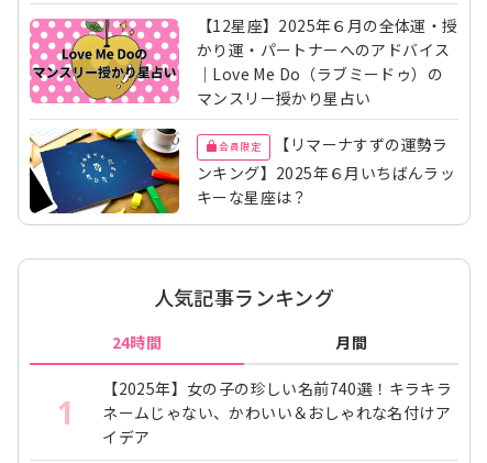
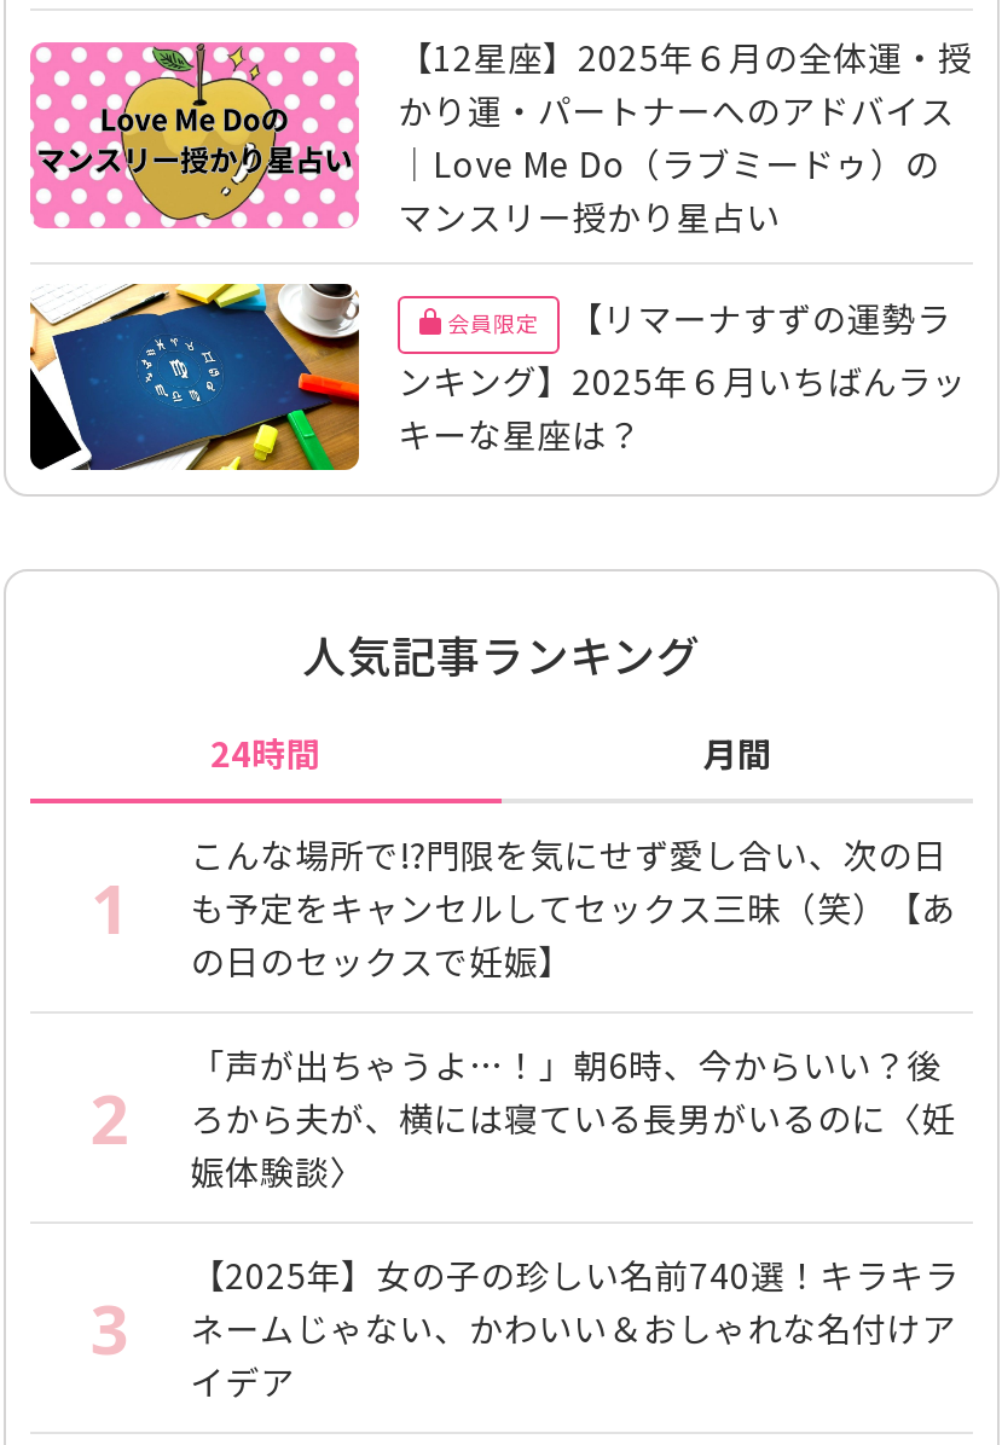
none -> [90,829,956,1163] こんな場所で!?門限を気にせず愛し合い、次の日 | も予定をキャンセルしてセックス三昧（笑）【あ | の日のセックスで妊娠】 | 2
none -> [90,1039,956,1373] 「声が出ちゃうよ…！」朝6時、今からいい？後 | ろから夫が、横には寝ている長男がいるのに〈妊 | 娠体験談〉 | 3

